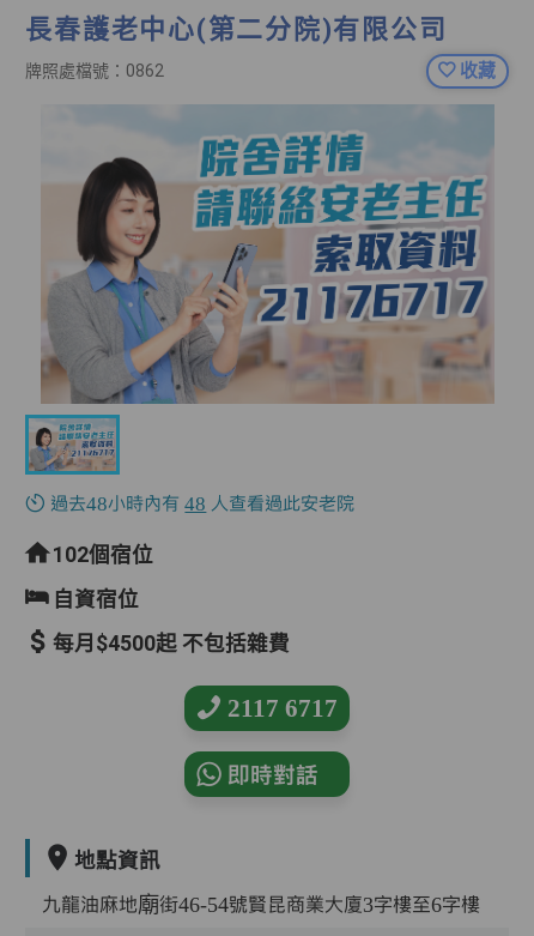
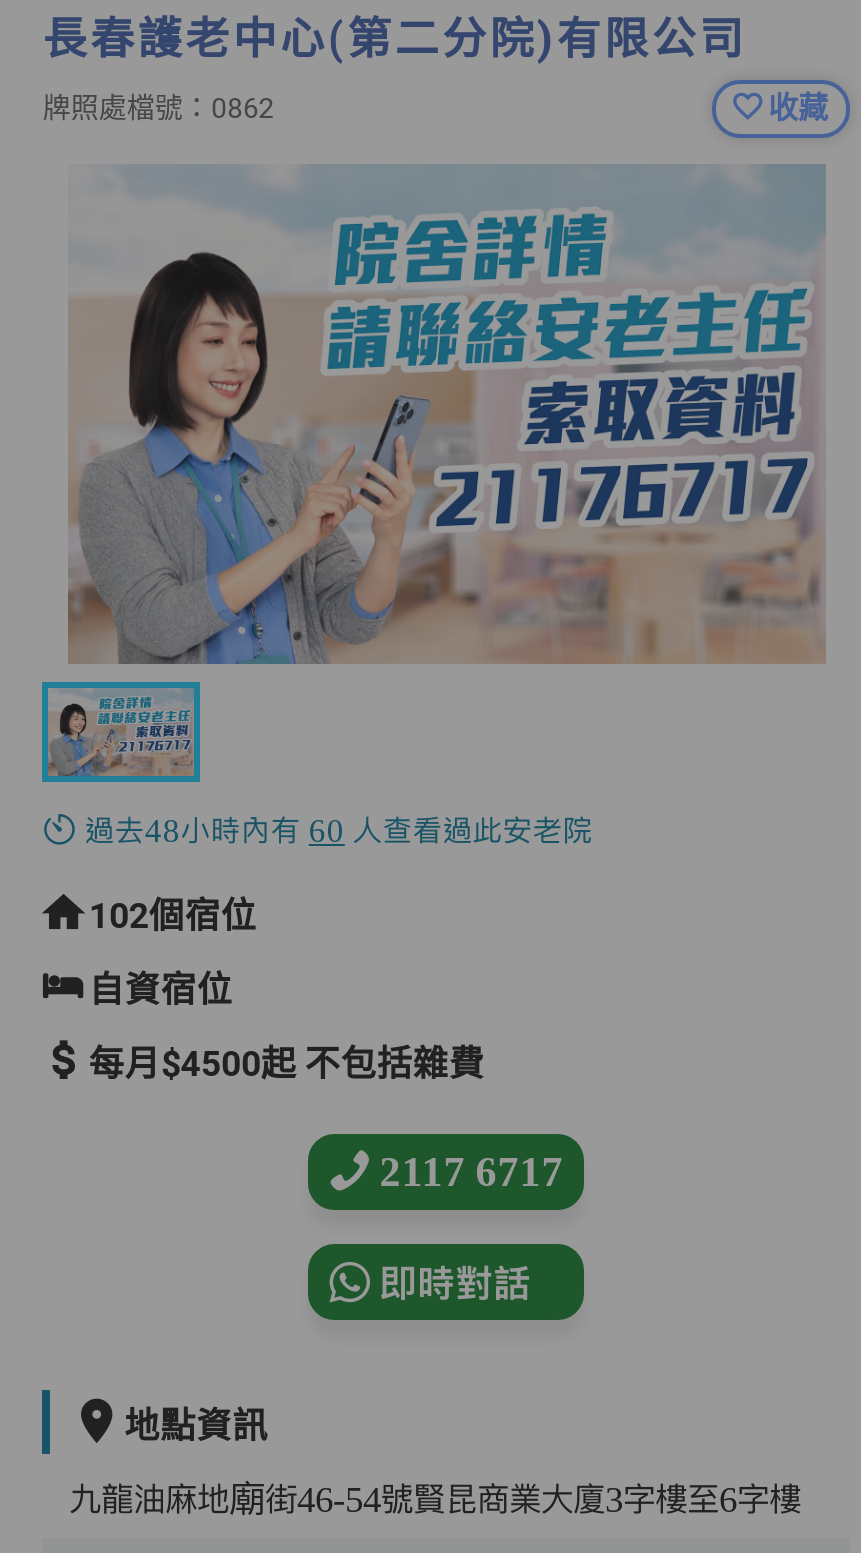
[51,494,355,513] 過去48小時內有48人查看過此安老院 -> [85,814,593,846] 過去48小時內有60人查看過此安老院

